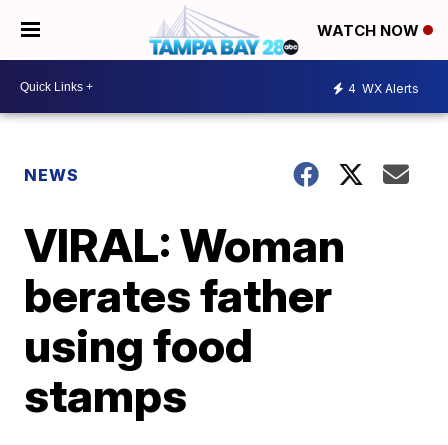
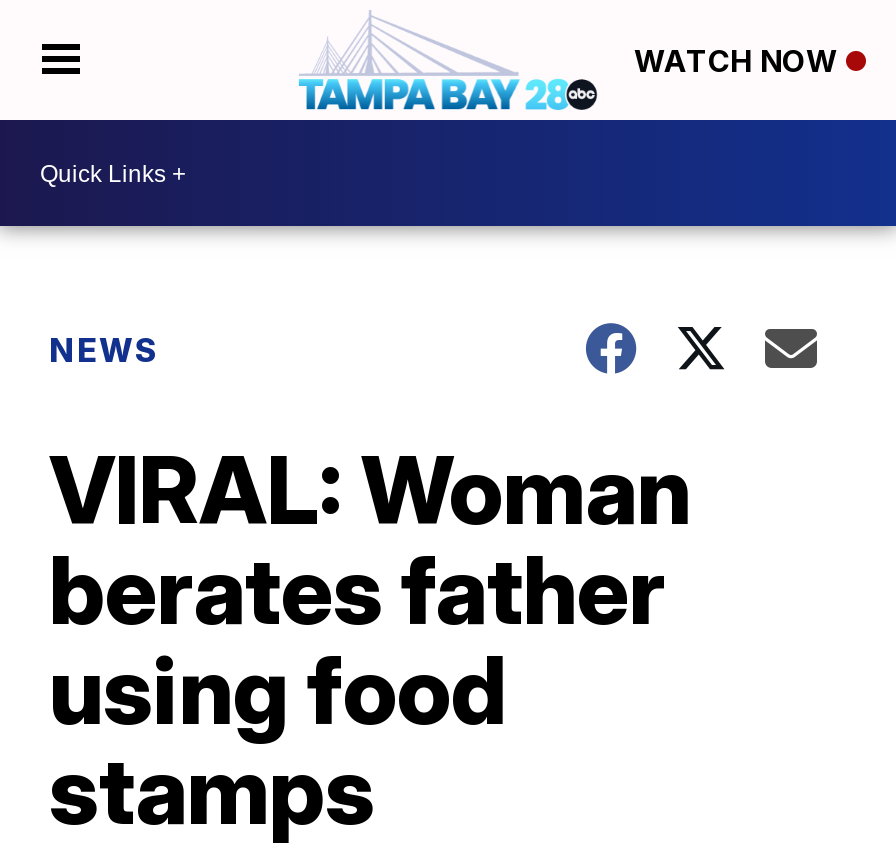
[348,80,419,95] 4 WX Alerts -> none

